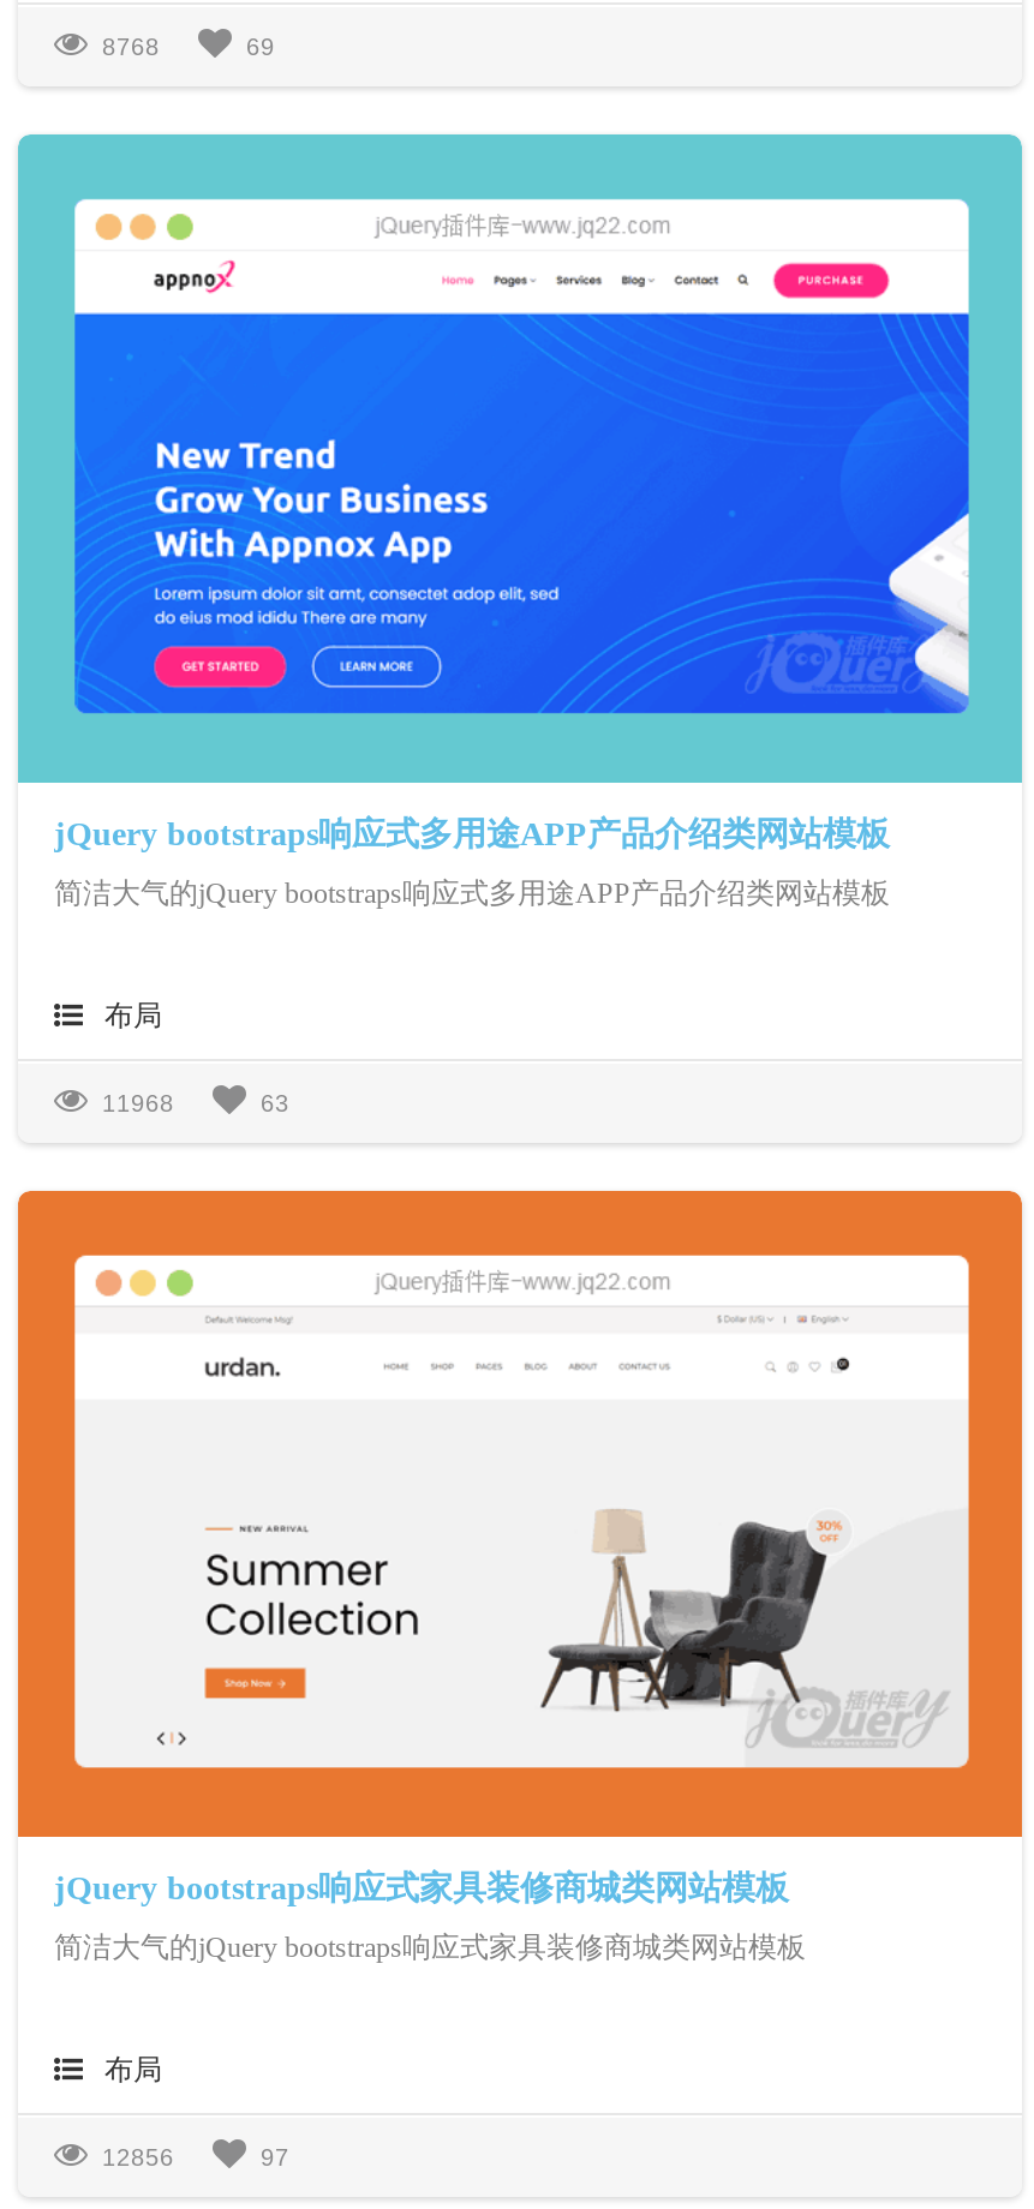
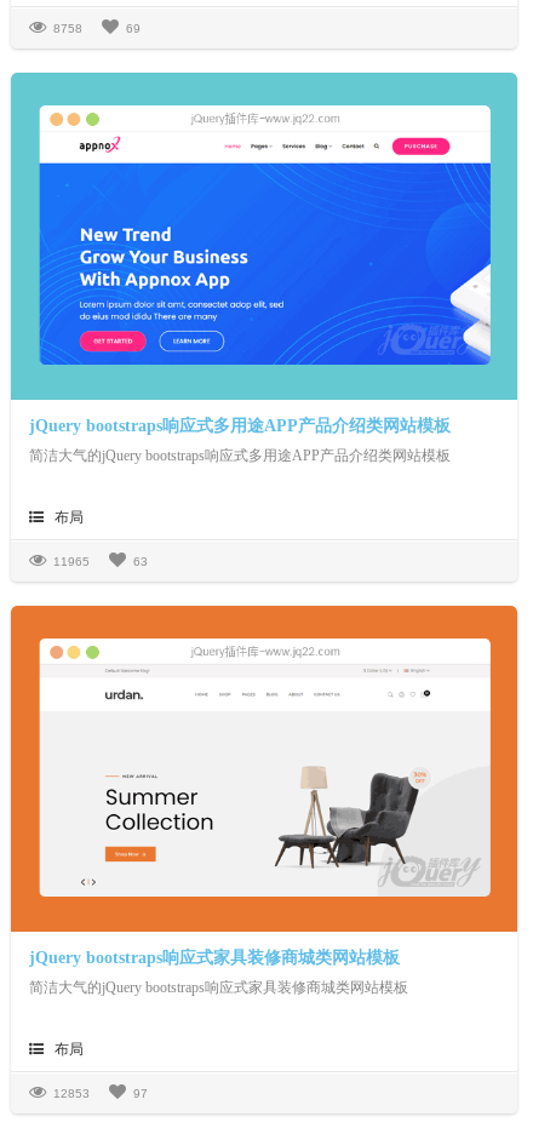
[88,34,160,60] 8768 -> [46,22,82,35] 8758
[88,1089,174,1116] 11968 -> [46,555,90,568] 11965
[88,2145,174,2172] 12856 -> [46,1087,90,1101] 12853

